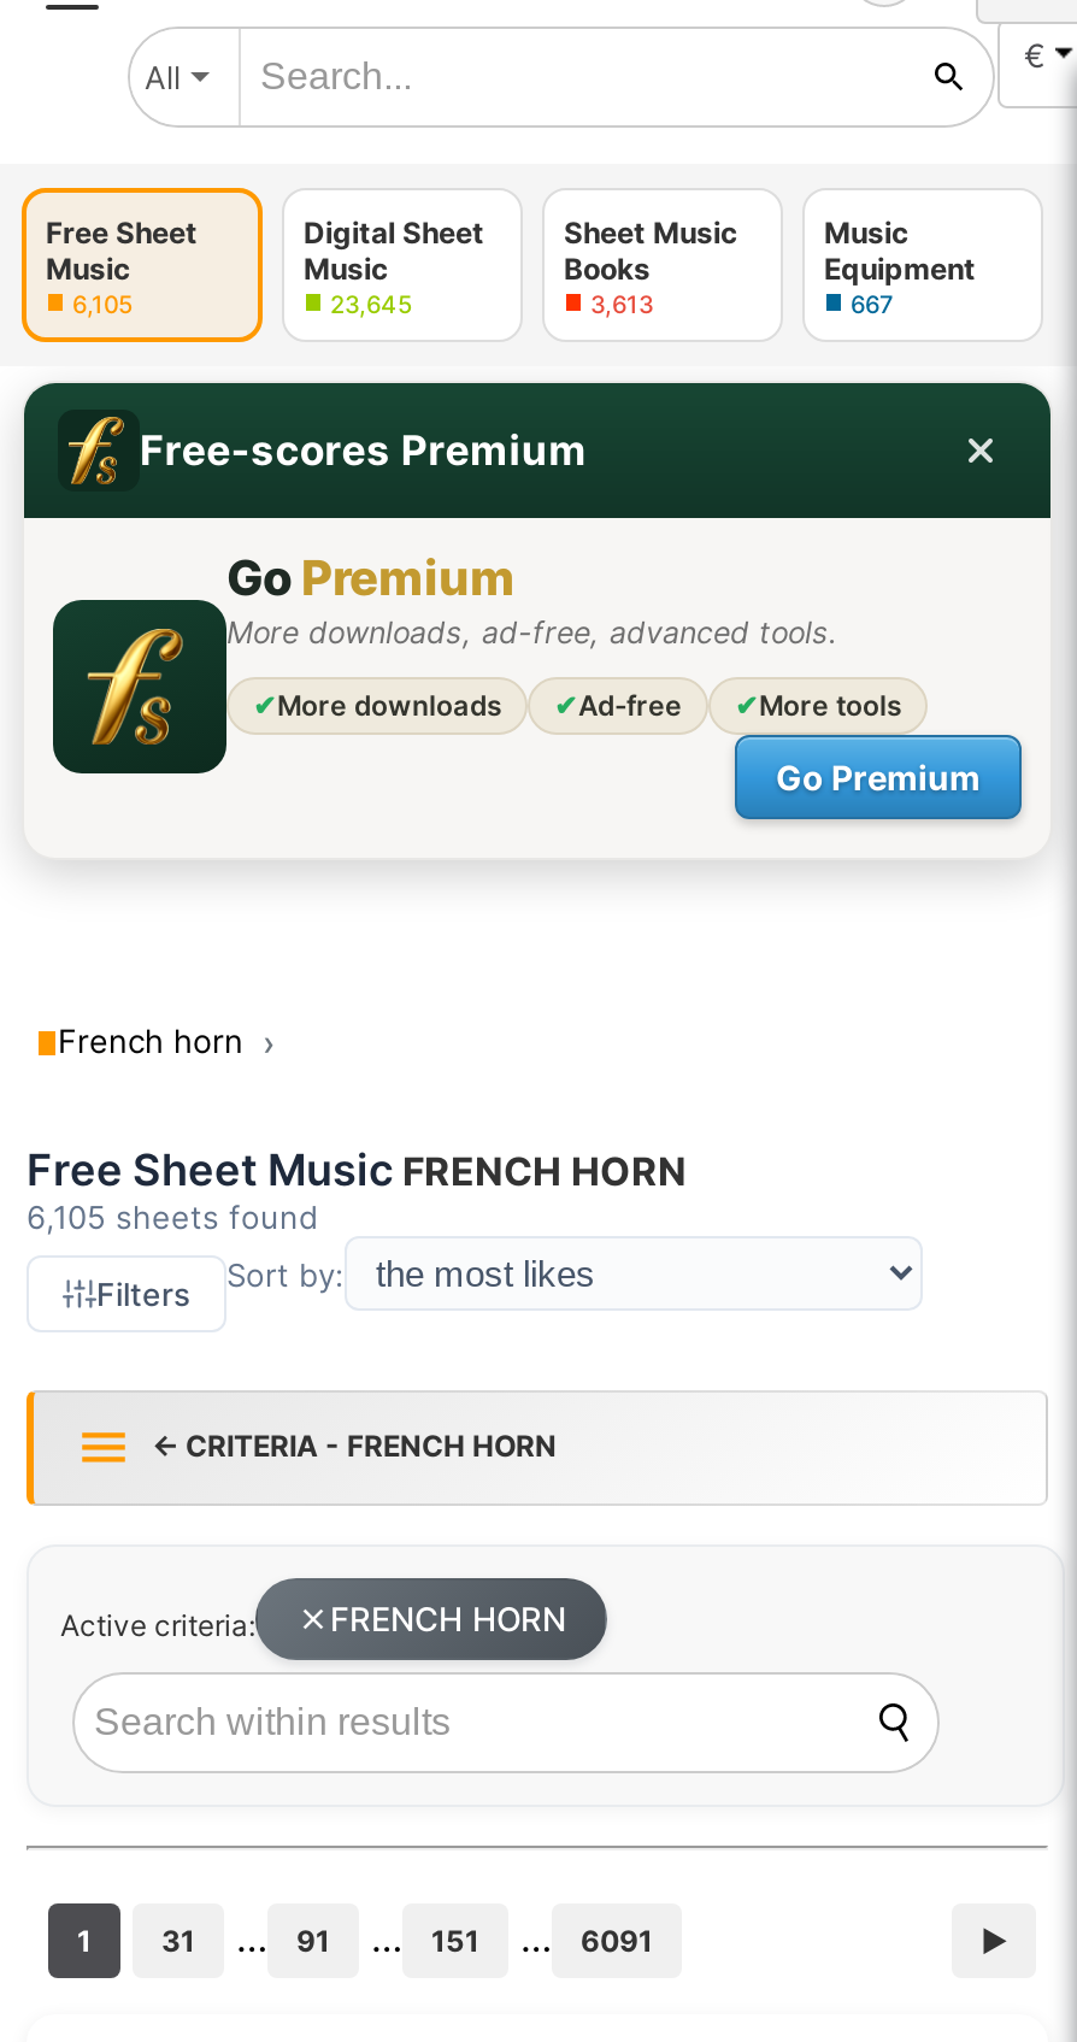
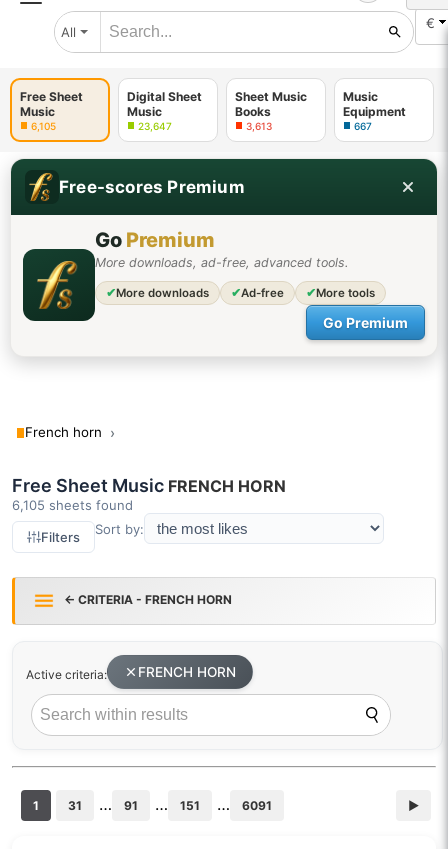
[323,288,412,317] 23,645 -> [135,119,172,131] 23,647

